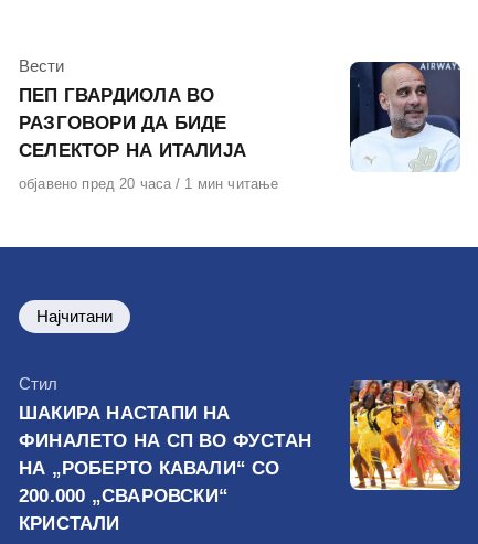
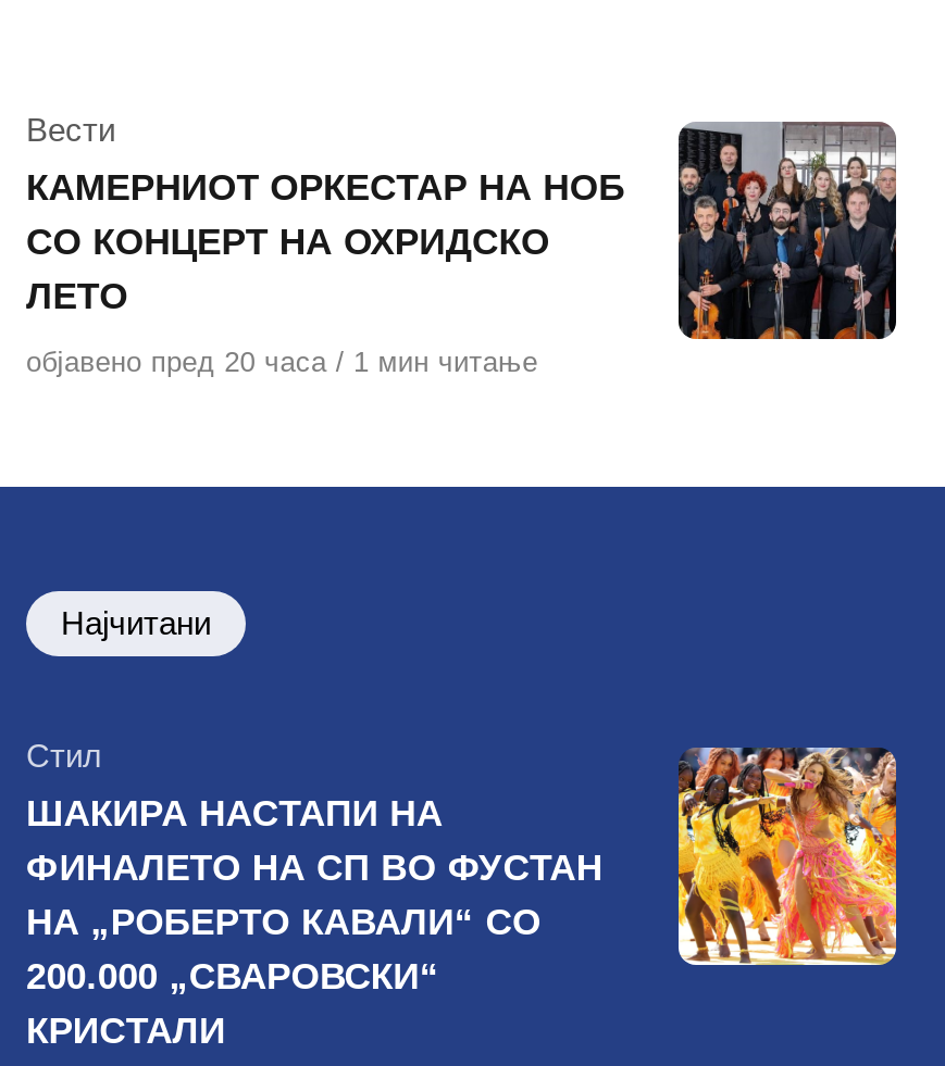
[349,62,461,172] [image] -> [676,122,898,341] [image]
[19,85,246,161] ПЕП ГВАРДИОЛА ВО | РАЗГОВОРИ ДА БИДЕ | СЕЛЕКТОР НА ИТАЛИЈА -> [26,168,625,318] КАМЕРНИОТ ОРКЕСТАР НА НОБ | СО КОНЦЕРТ НА ОХРИДСКО | ЛЕТО

